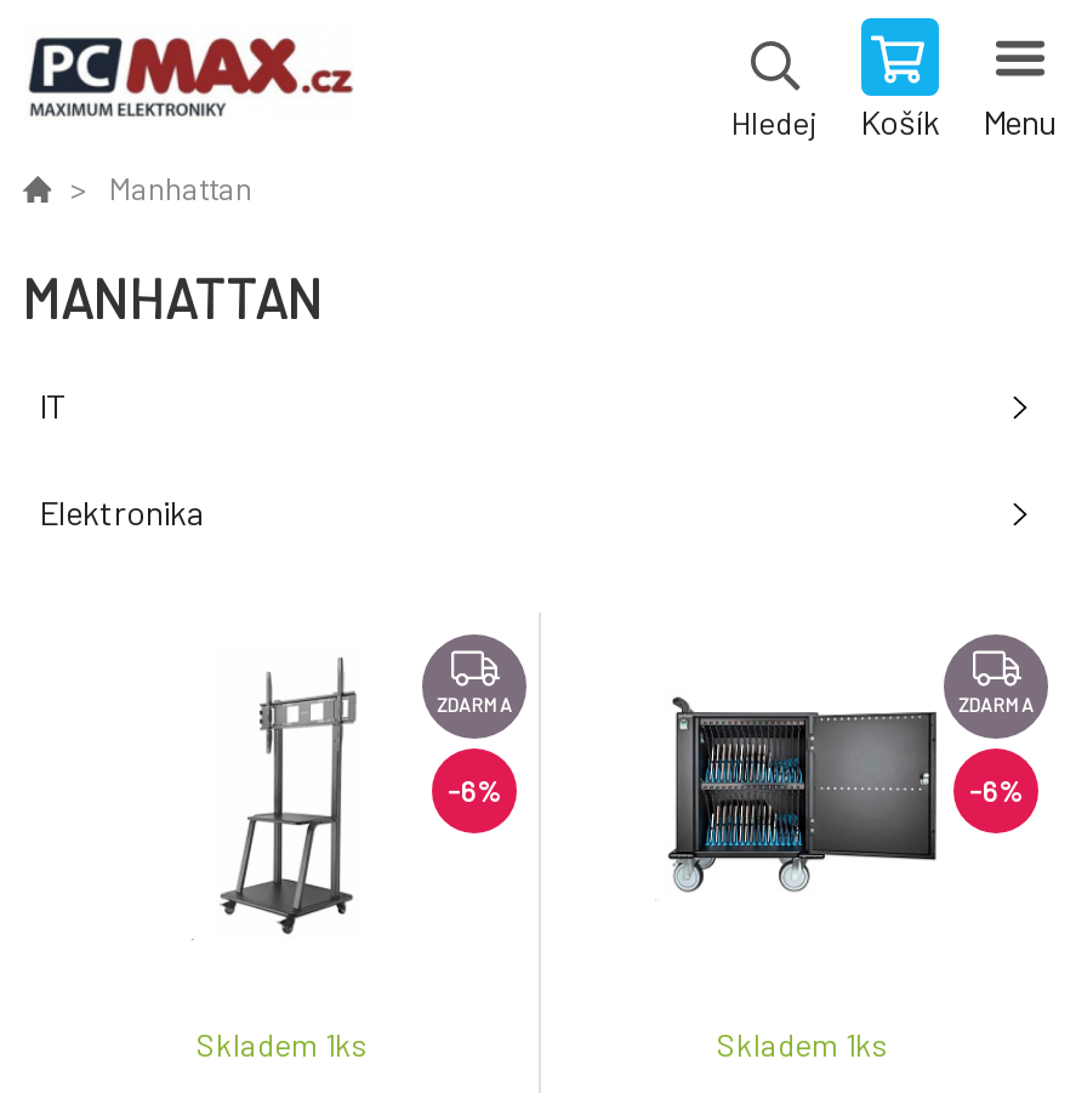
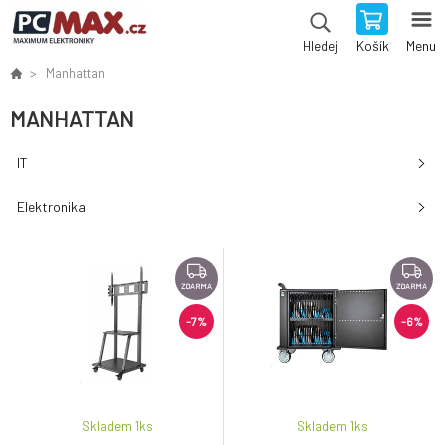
[448,773,501,807] -6% -> [186,314,207,328] -7%

